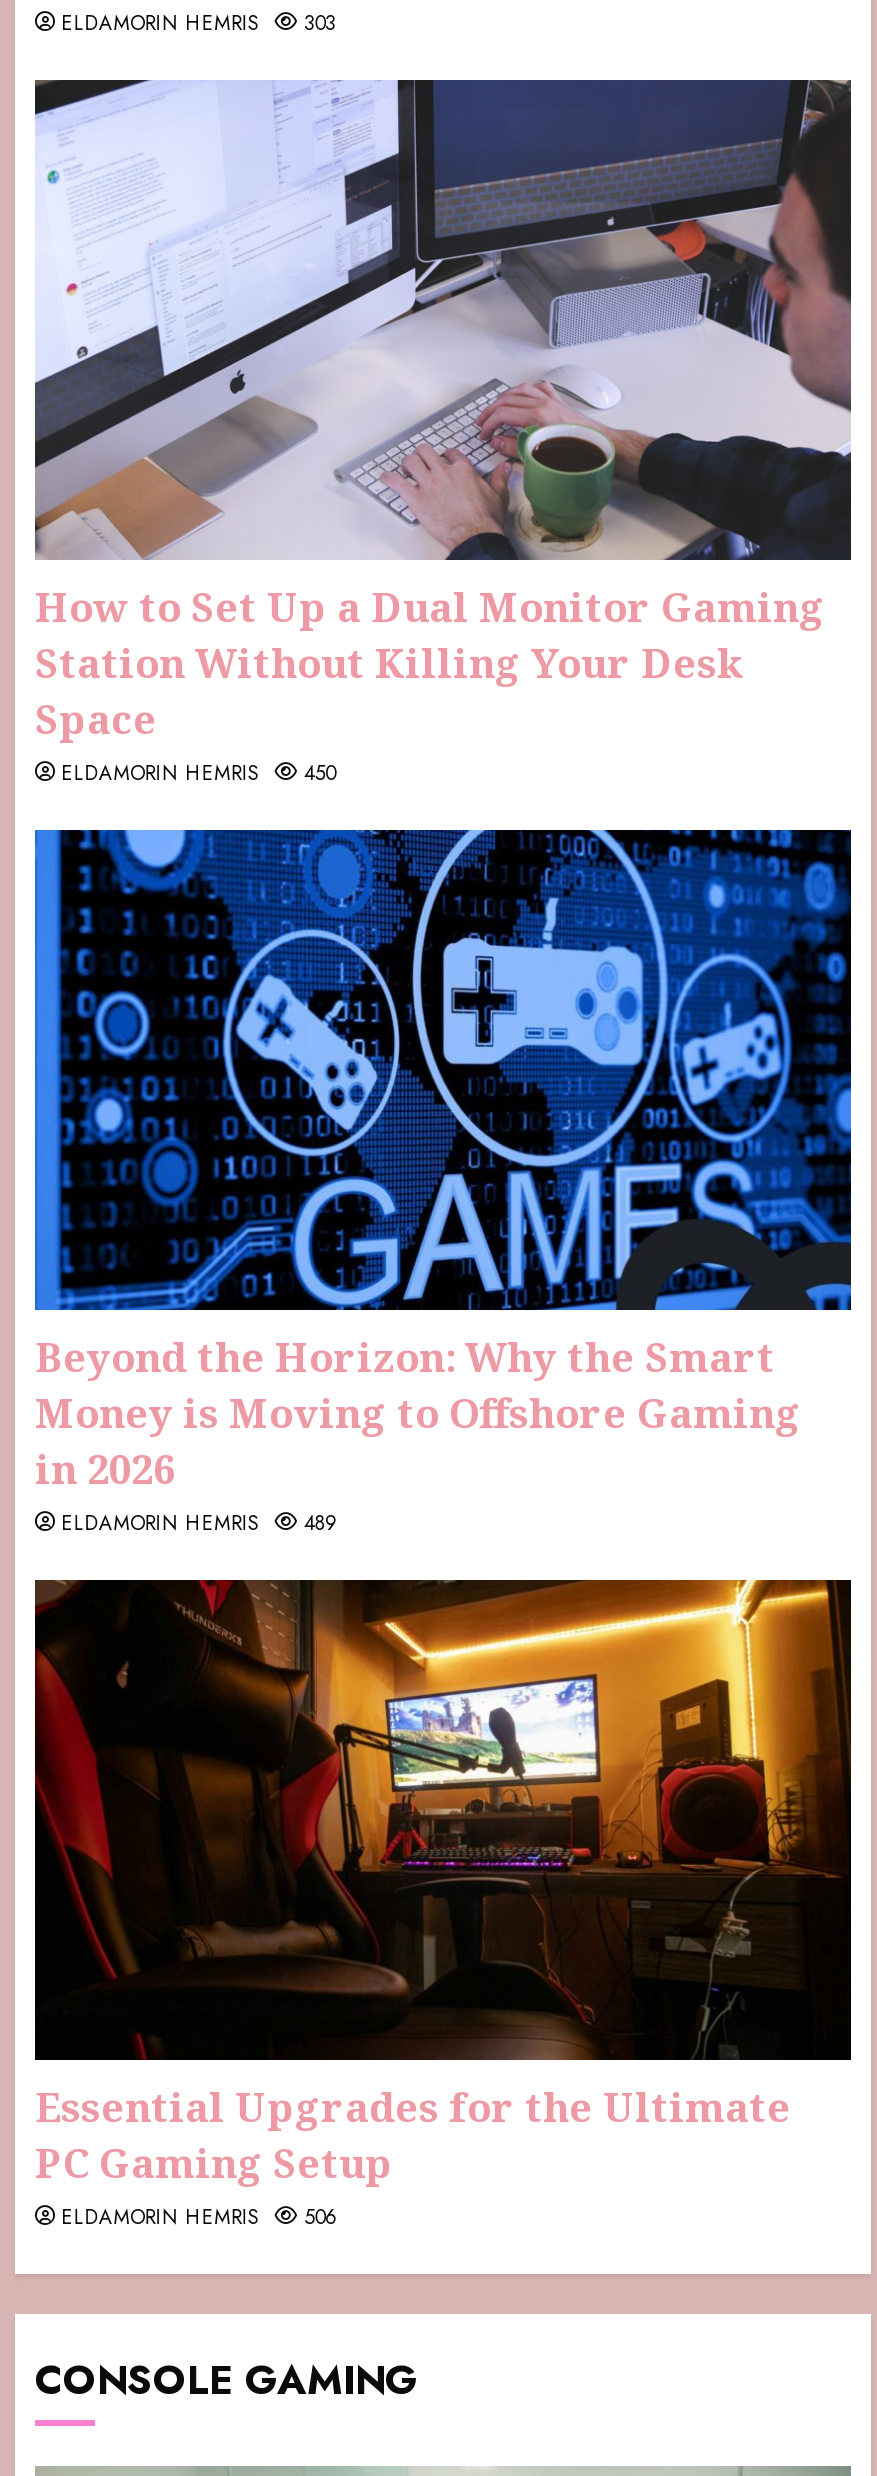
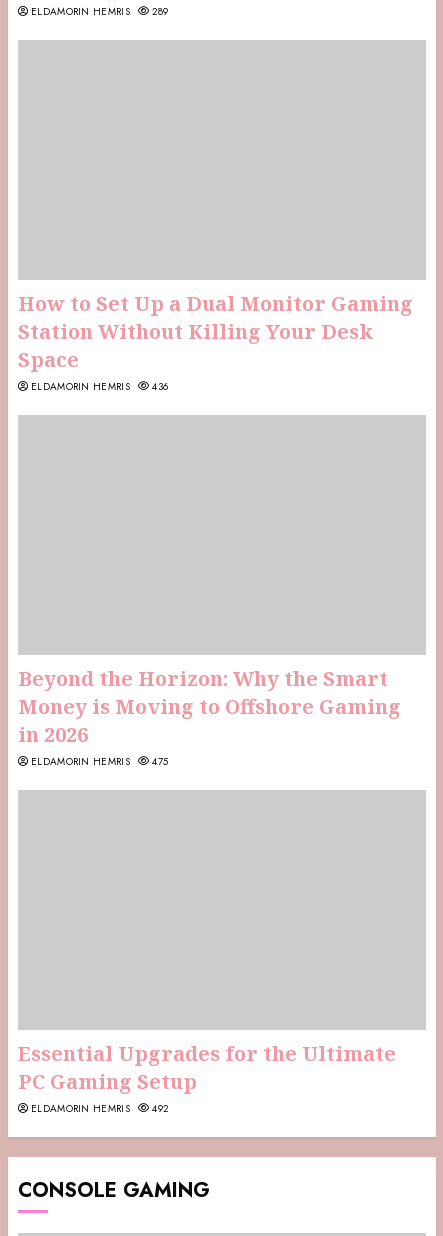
[61,8,336,38] ELDAMORIN HEMRIS 303 -> [31,4,168,19] ELDAMORIN HEMRIS 289
[33,78,853,562] [image] -> none
[61,758,336,788] ELDAMORIN HEMRIS 450 -> [31,379,168,394] ELDAMORIN HEMRIS 436
[35,828,853,1312] [image] -> none
[61,1508,336,1538] ELDAMORIN HEMRIS 489 -> [31,754,168,769] ELDAMORIN HEMRIS 475
[33,1578,853,2062] [image] -> none
[61,2202,336,2232] ELDAMORIN HEMRIS 506 -> [31,1101,168,1116] ELDAMORIN HEMRIS 492

